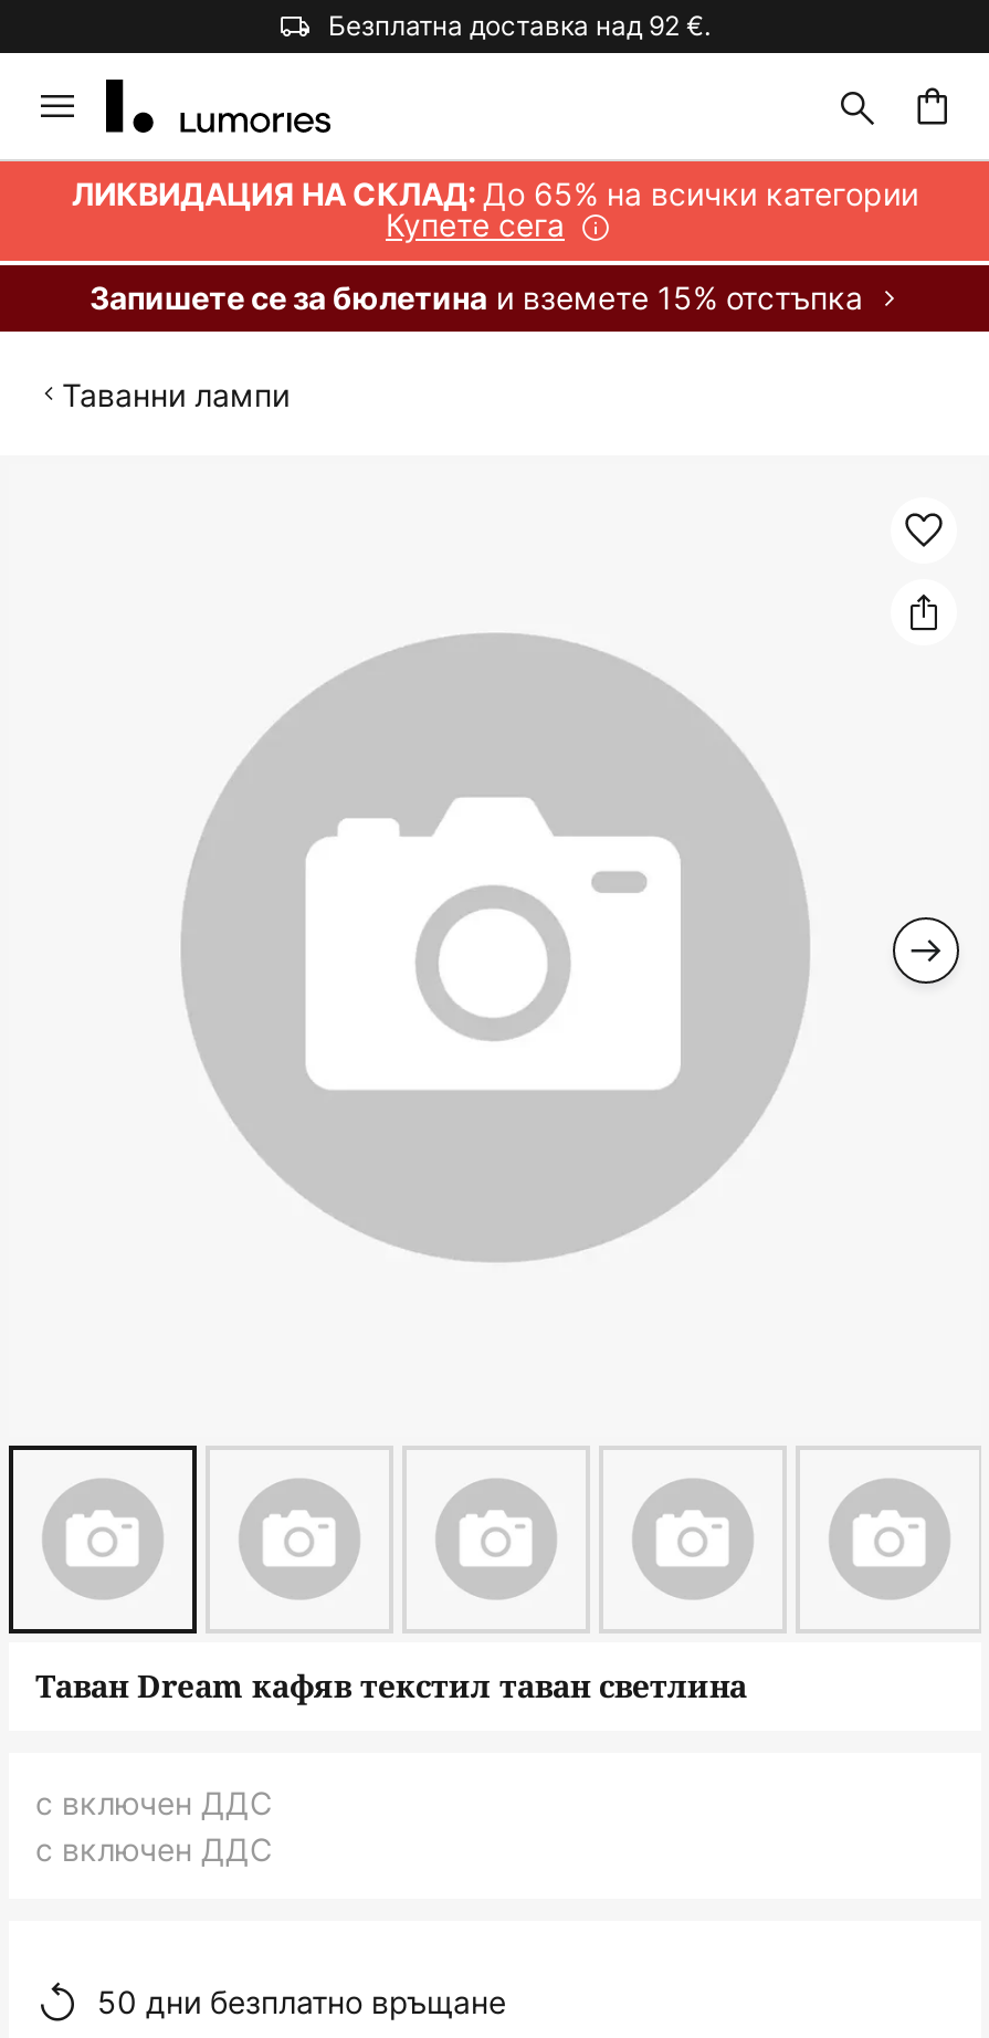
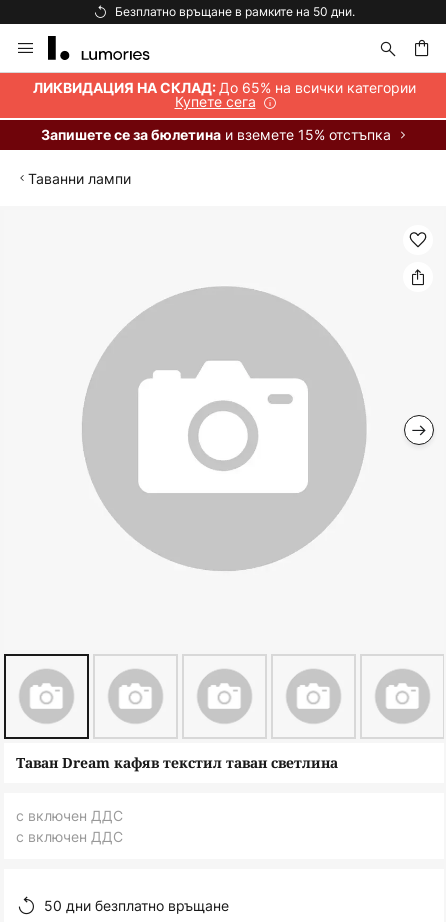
[328,7,711,44] Безплатна доставка над 92 €. -> [115,3,355,20] Безплатно връщане в рамките на 50 дни.

